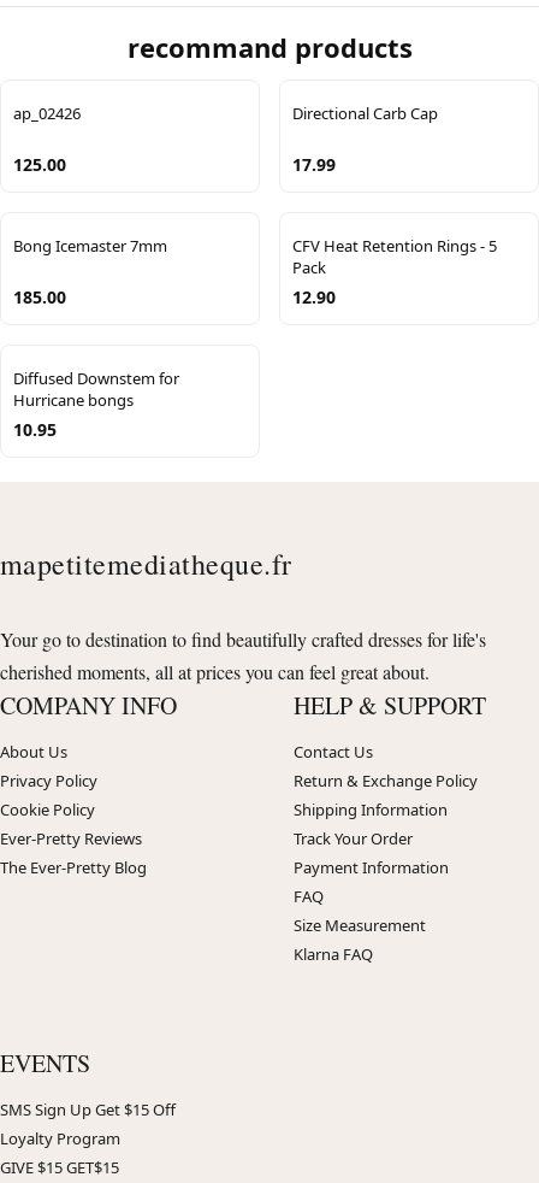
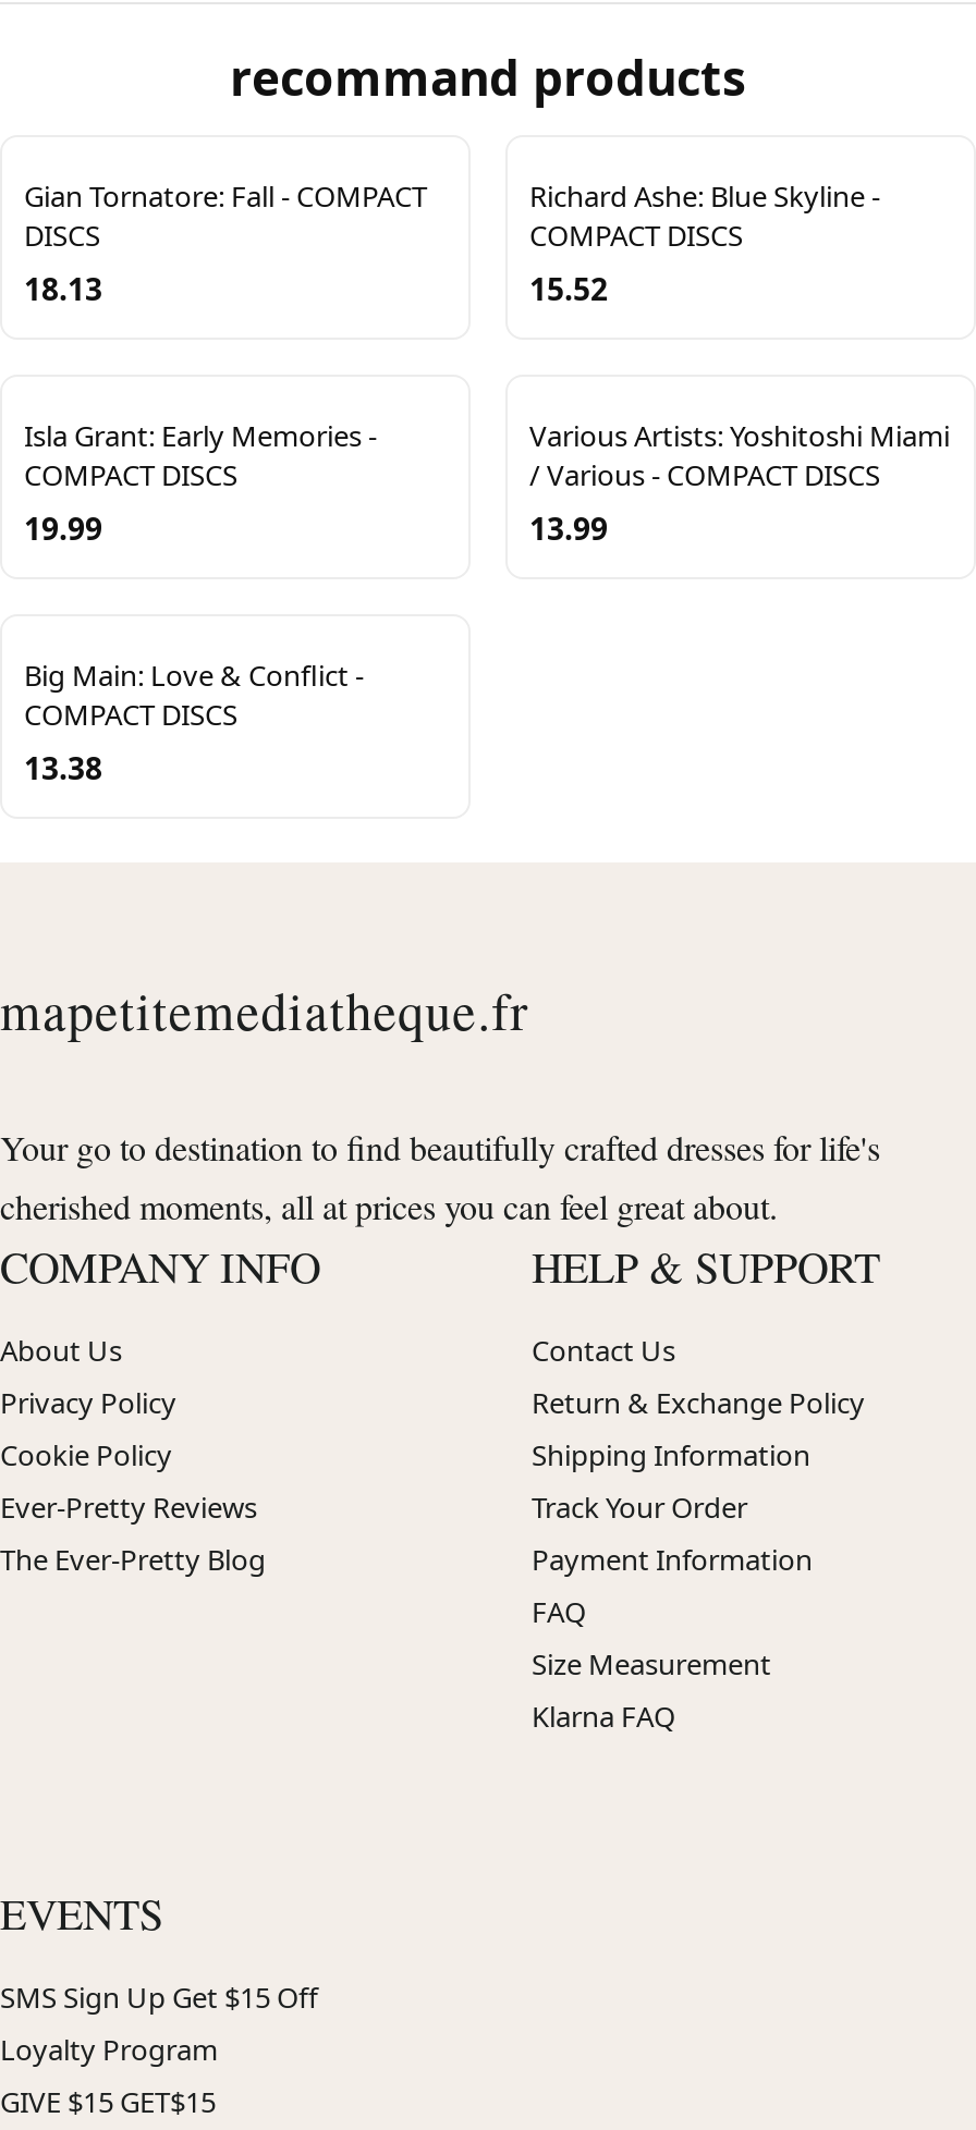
[13,102,81,176] ap_02426 | 125.00 -> [24,176,427,309] Gian Tornatore: Fall - COMPACT | DISCS | 18.13
[292,102,438,176] Directional Carb Cap | 17.99 -> [529,176,880,309] Richard Ashe: Blue Skyline - | COMPACT DISCS | 15.52
[13,235,167,308] Bong Icemaster 7mm | 185.00 -> [24,416,377,548] Isla Grant: Early Memories - | COMPACT DISCS | 19.99
[292,235,497,308] CFV Heat Retention Rings - 5 | Pack | 12.90 -> [529,416,950,548] Various Artists: Yoshitoshi Miami | / Various - COMPACT DISCS | 13.99
[13,367,179,441] Diffused Downstem for | Hurricane bongs | 10.95 -> [24,655,364,788] Big Main: Love & Conflict - | COMPACT DISCS | 13.38

